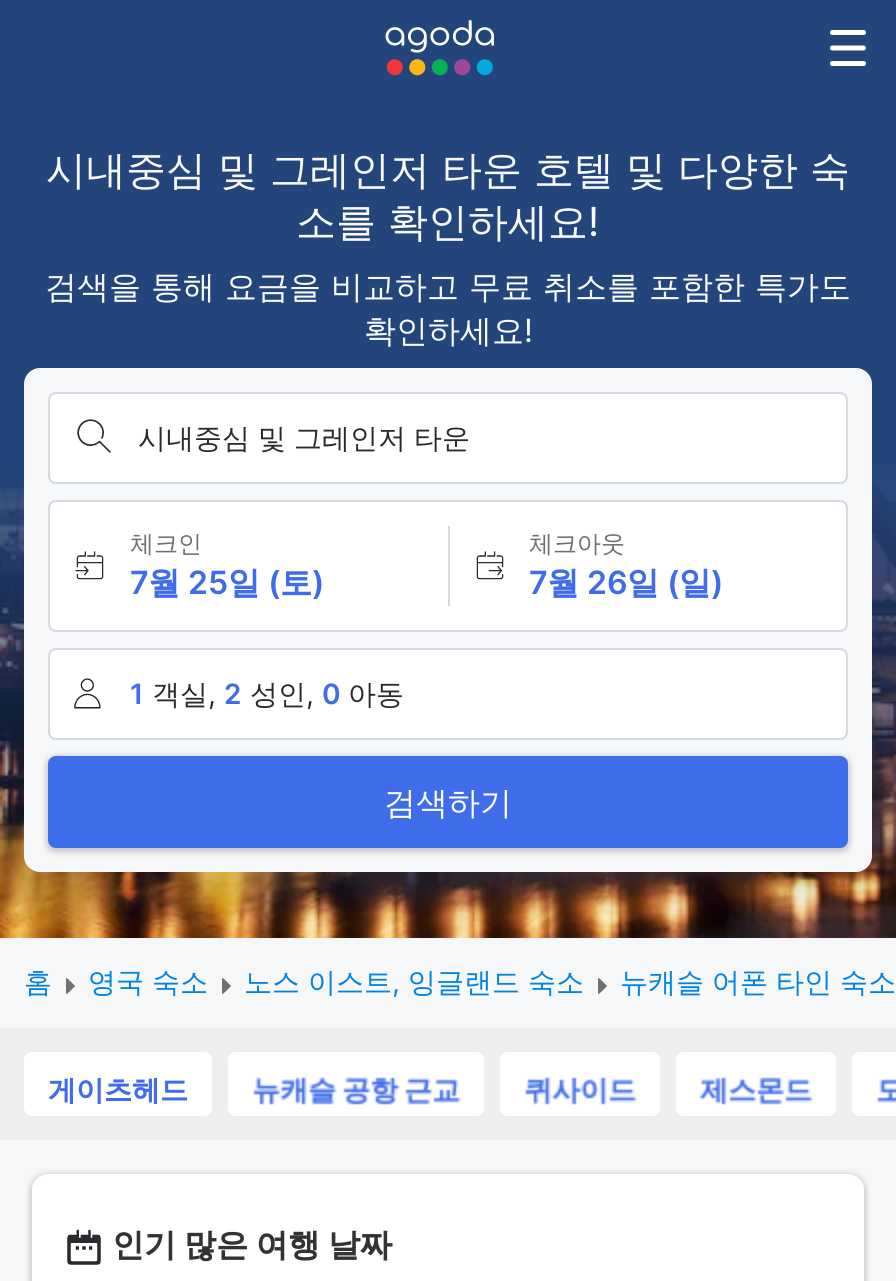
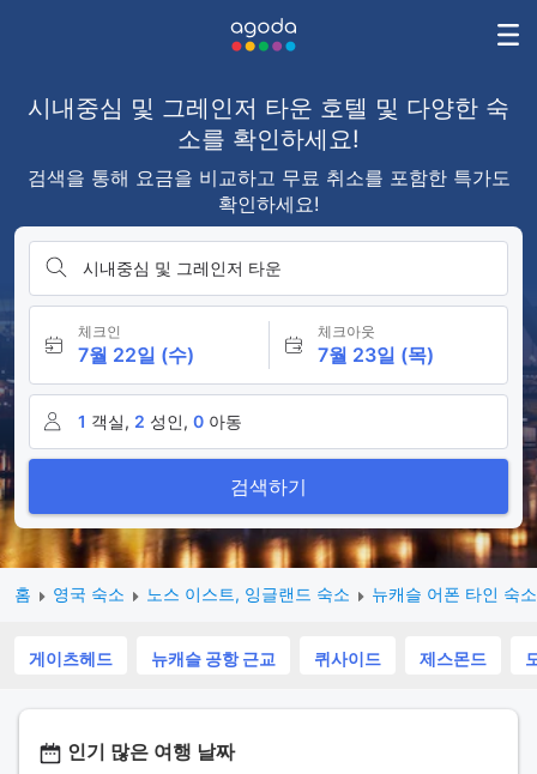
[130,562,324,602] 7월 25일 (토) -> [78,343,194,367] 7월 22일 (수)
[529,562,723,602] 7월 26일 (일) -> [317,343,433,367] 7월 23일 (목)

